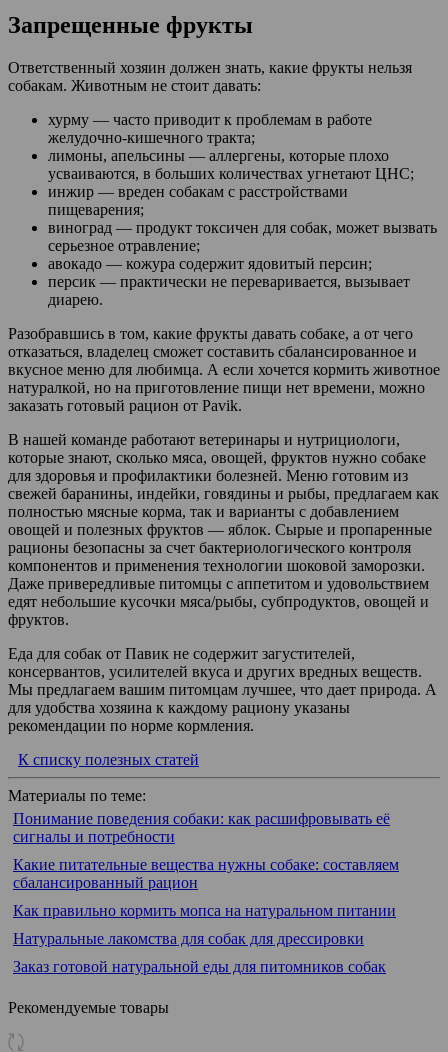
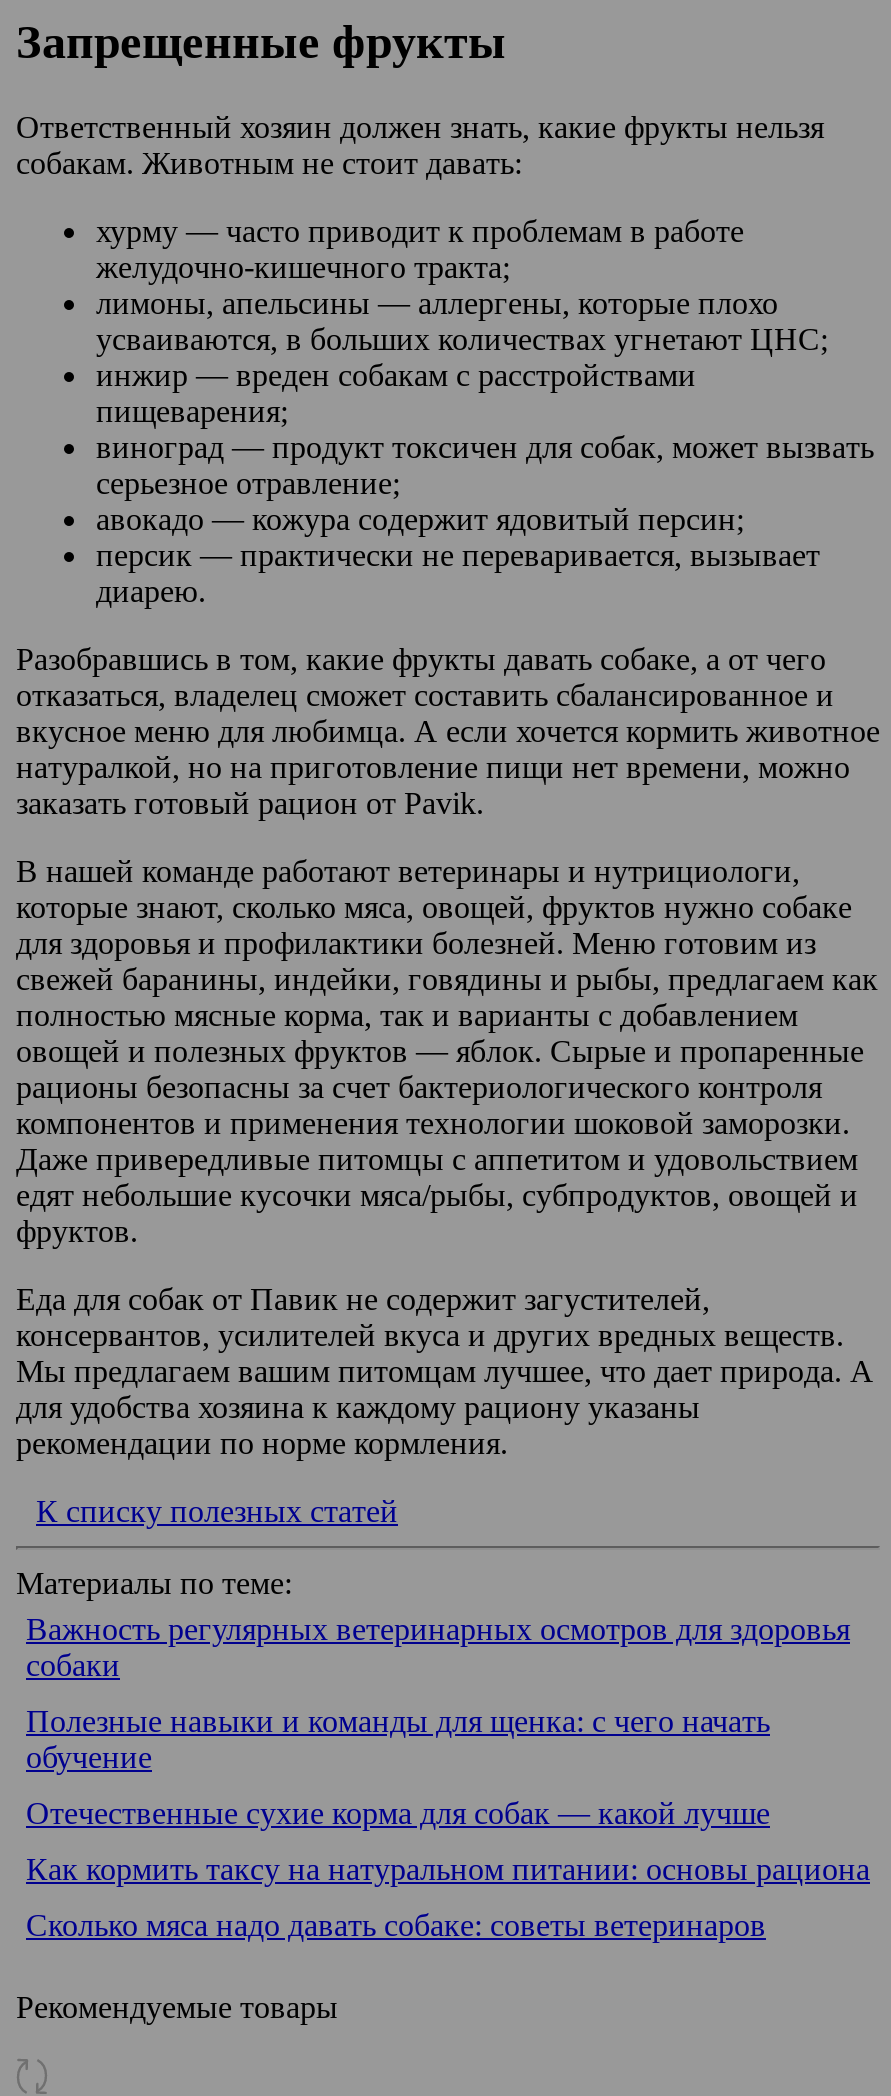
[13,810,390,845] Понимание поведения собаки: как расшифровывать её | сигналы и потребности -> [26,1613,850,1683] Важность регулярных ветеринарных осмотров для здоровья | собаки
[13,856,399,891] Какие питательные вещества нужны собаке: составляем | сбалансированный рацион -> [26,1705,770,1775] Полезные навыки и команды для щенка: с чего начать | обучение
[13,902,396,919] Как правильно кормить мопса на натуральном питании -> [26,1797,770,1831] Отечественные сухие корма для собак — какой лучше
[13,930,364,947] Натуральные лакомства для собак для дрессировки -> [26,1853,870,1887] Как кормить таксу на натуральном питании: основы рациона
[13,958,386,975] Заказ готовой натуральной еды для питомников собак -> [26,1909,766,1943] Сколько мяса надо давать собаке: советы ветеринаров

